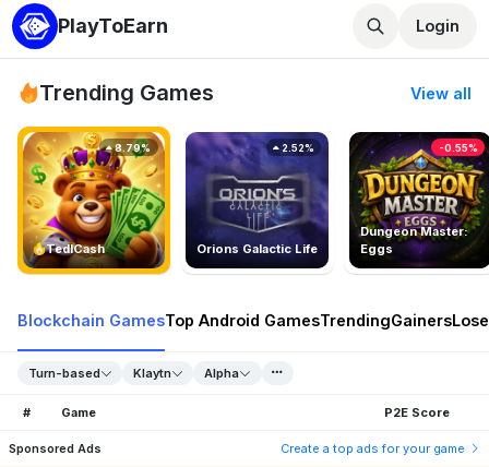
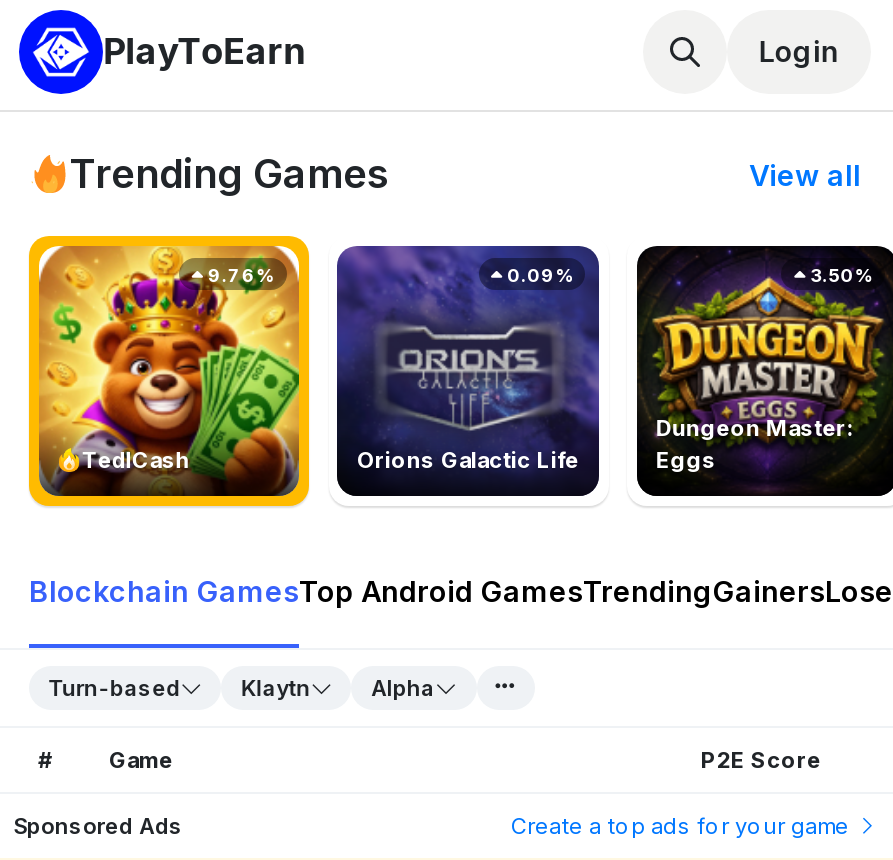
[113,142,151,154] 8.79% -> [204,264,274,286] 9.76%
[279,142,314,154] 2.52% -> [503,264,573,286] 0.09%
[438,142,478,154] -0.55% -> [806,264,872,286] 3.50%

